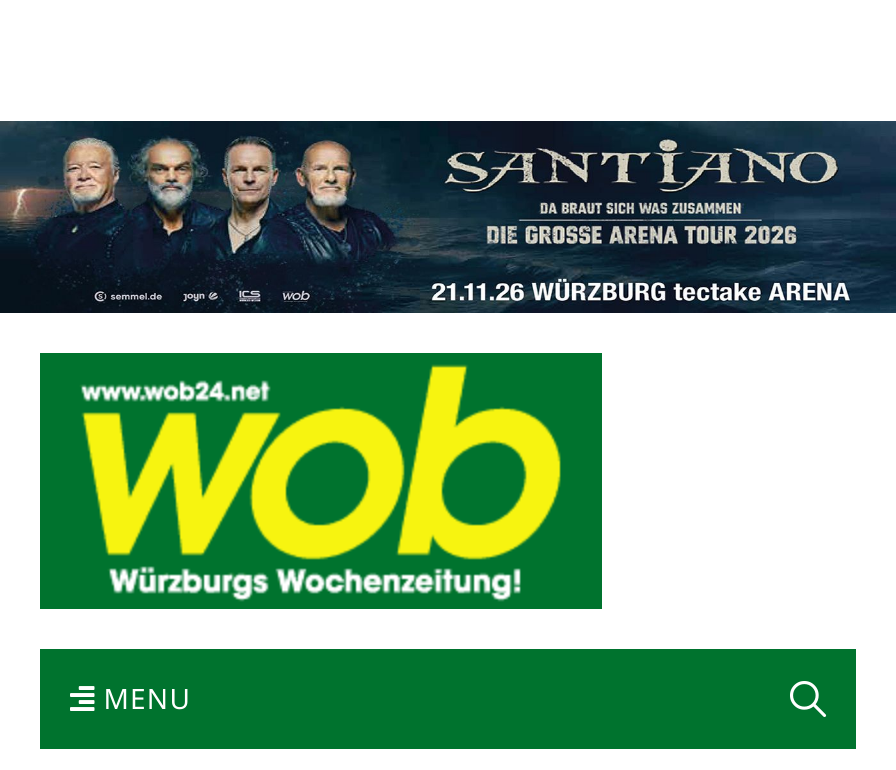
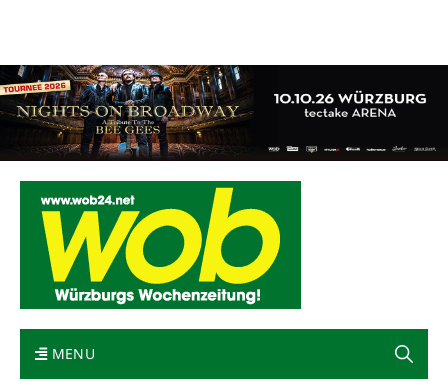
[6,119,890,313] [image] -> [3,64,445,161] [image]

